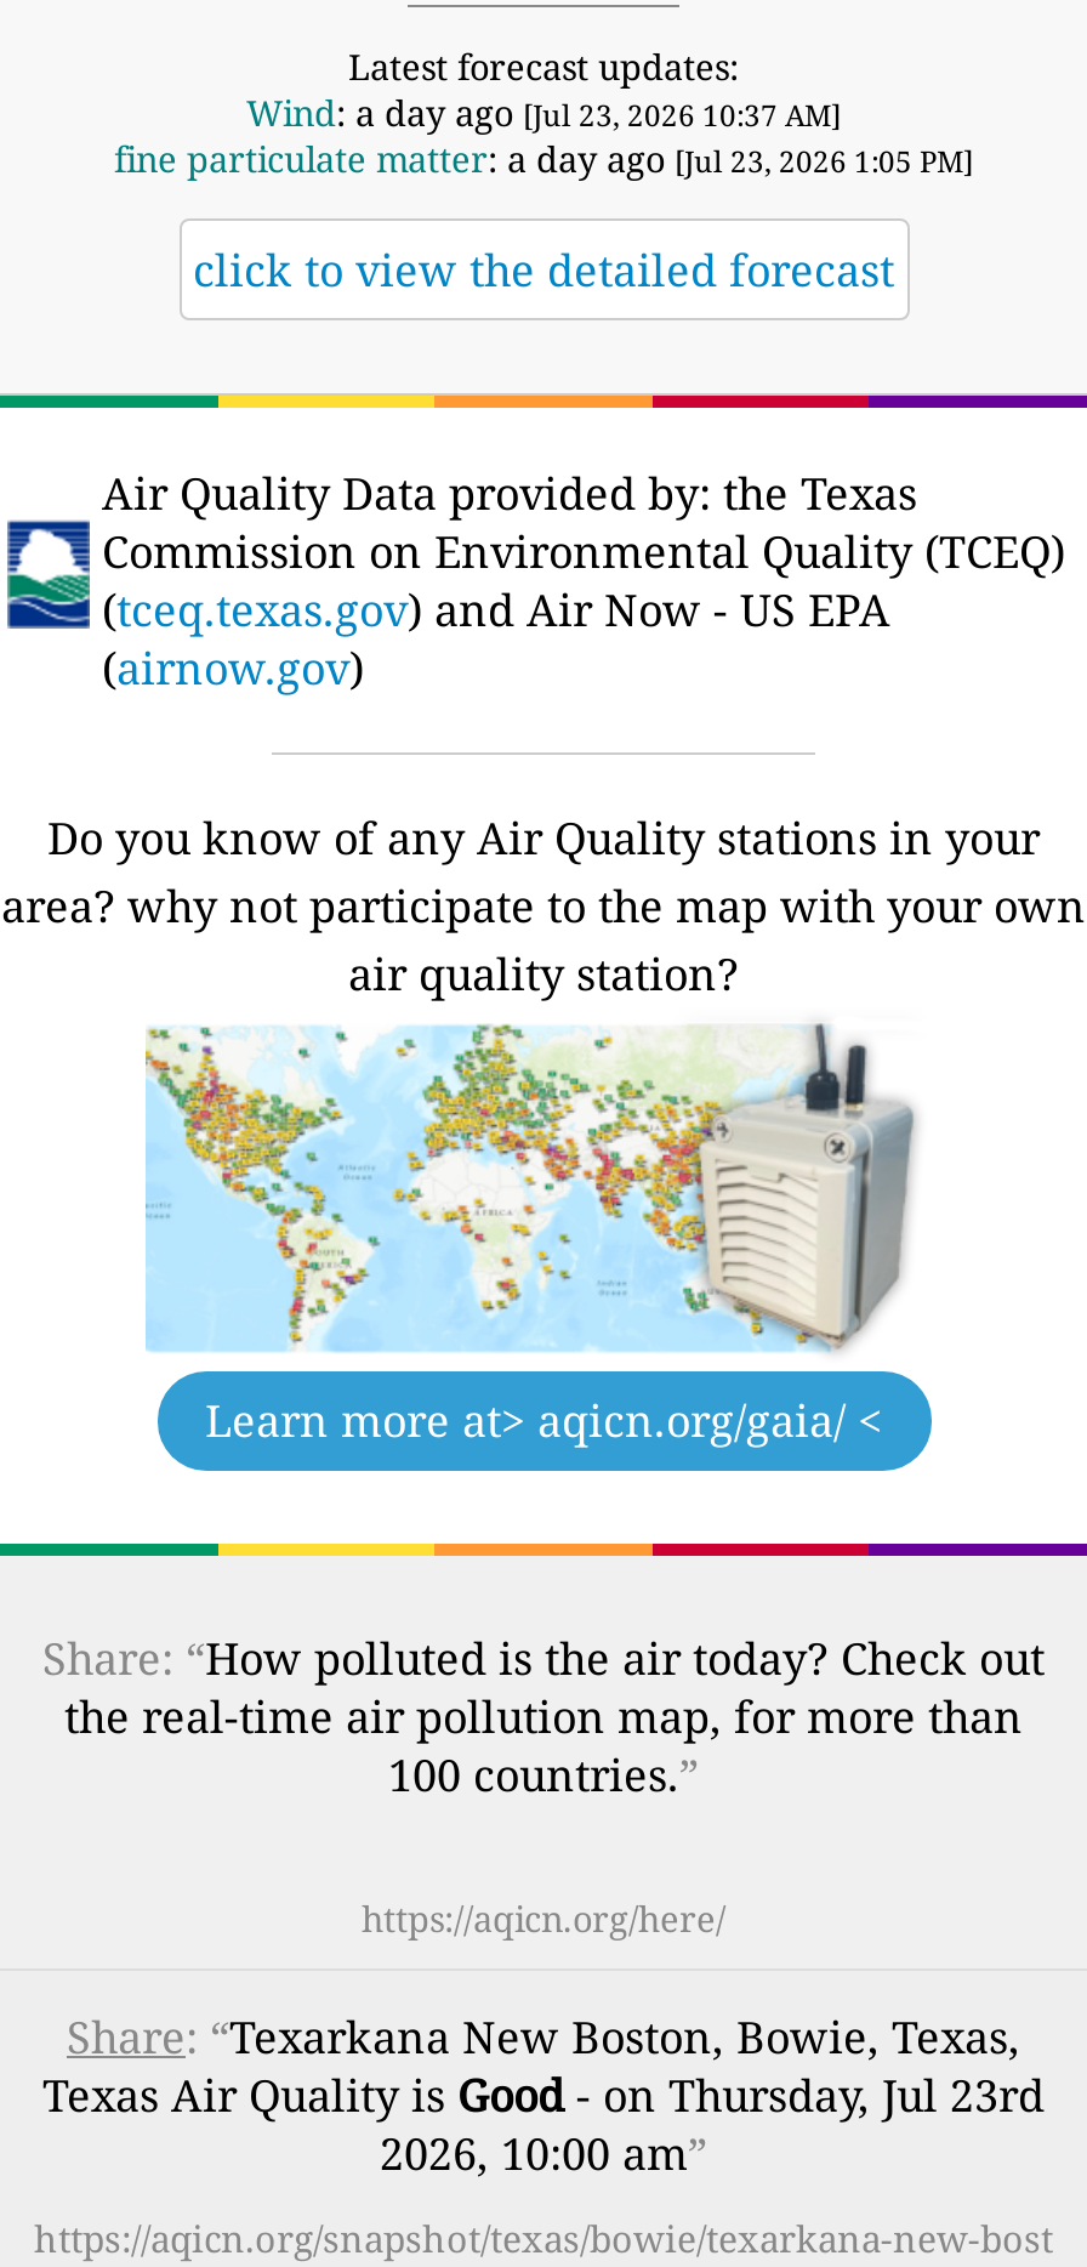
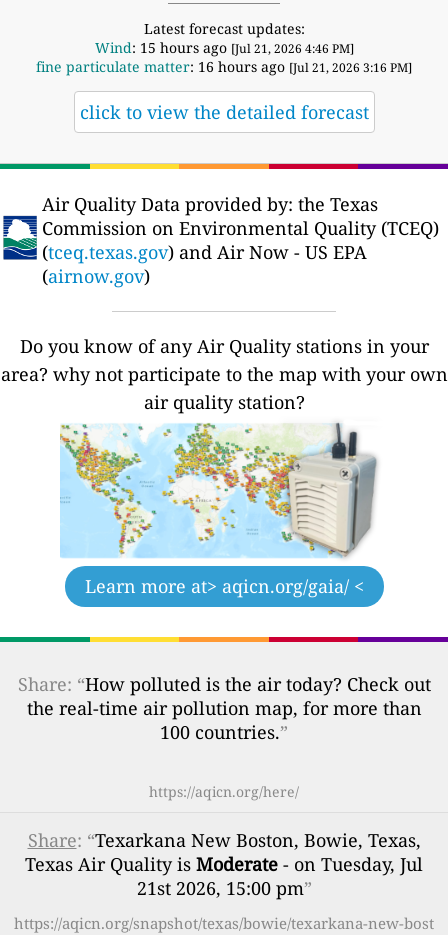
[246,89,841,135] Wind: a day ago [Jul 23, 2026 10:37 AM] -> [94,38,353,57] Wind: 15 hours ago [Jul 21, 2026 4:46 PM]
[114,135,973,181] fine particulate matter: a day ago [Jul 23, 2026 1:05 PM] -> [36,57,412,76] fine particulate matter: 16 hours ago [Jul 21, 2026 3:16 PM]
[42,2065,1045,2181] Texas Air Quality is Good - on Thursday, Jul 23rd | 2026, 10:00 am” -> [25,852,423,900] Texas Air Quality is Moderate - on Tuesday, Jul | 21st 2026, 15:00 pm”

